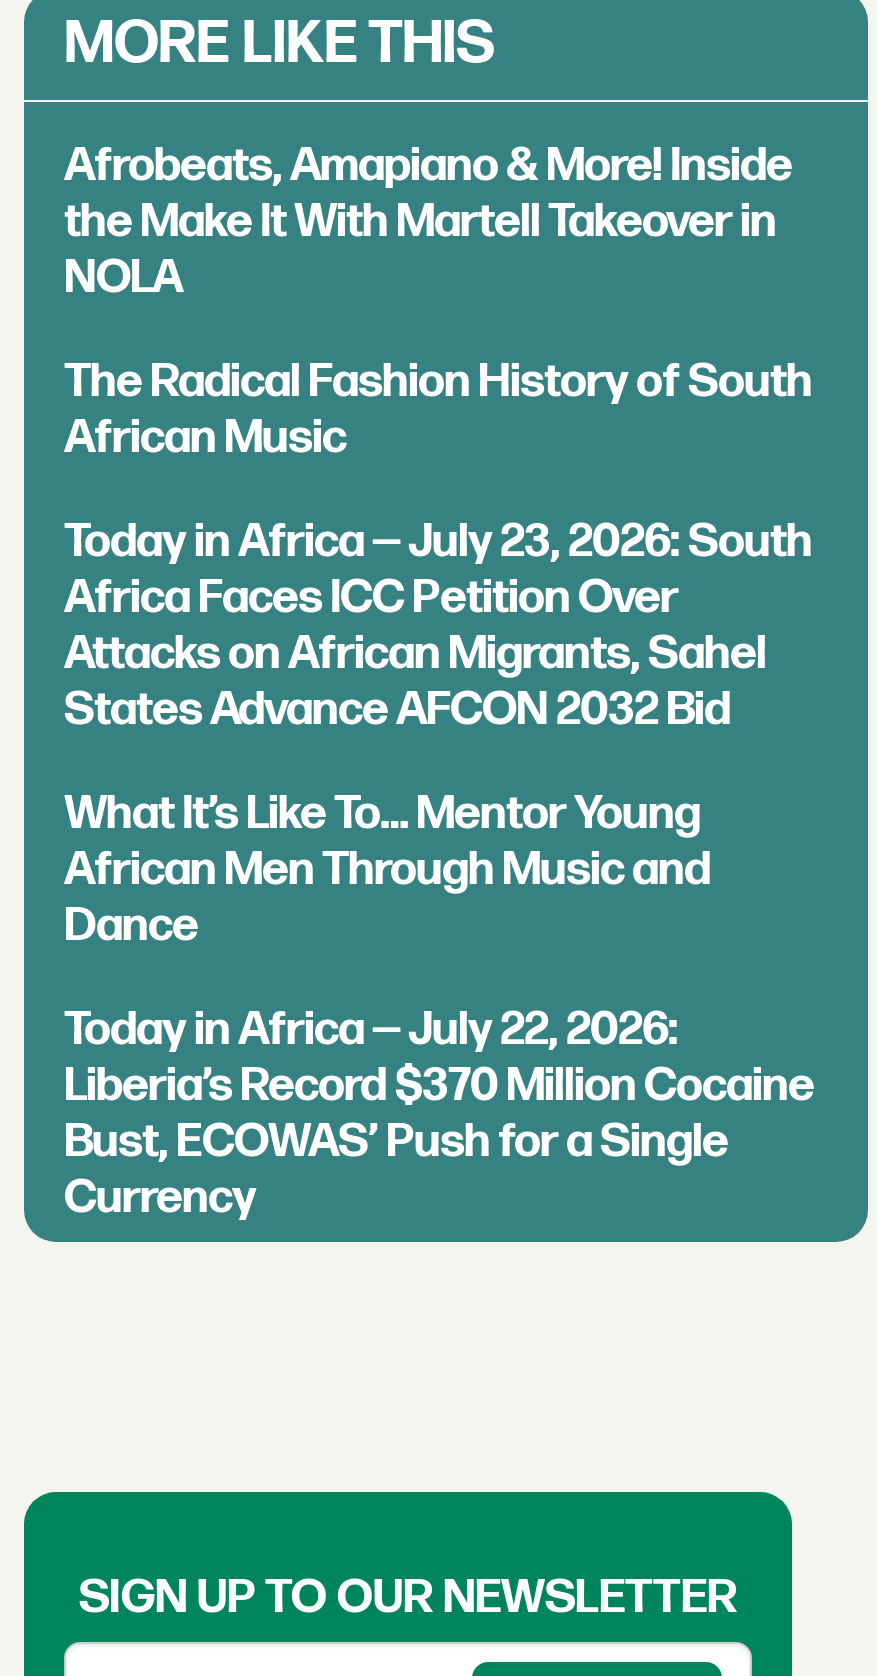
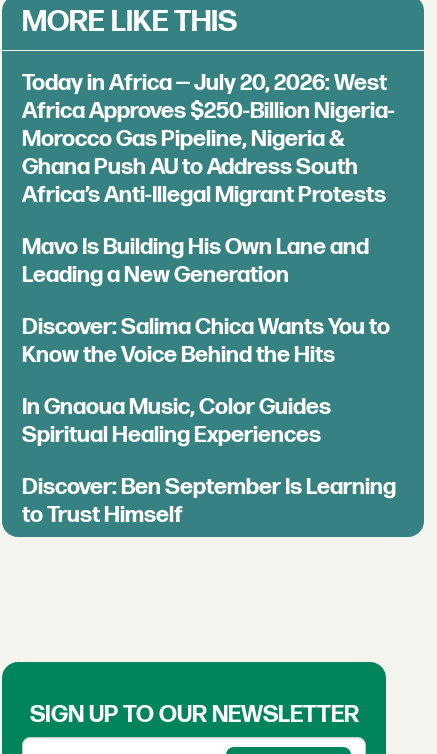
[64,138,792,306] Afrobeats, Amapiano & More! Inside | the Make It With Martell Takeover in | NOLA -> [22,69,395,209] Today in Africa — July 20, 2026: West | Africa Approves $250-Billion Nigeria- | Morocco Gas Pipeline, Nigeria & | Ghana Push AU to Address South | Africa’s Anti-Illegal Migrant Protests
[64,354,812,466] The Radical Fashion History of South | African Music -> [22,233,369,289] Mavo Is Building His Own Lane and | Leading a New Generation
[64,514,812,738] Today in Africa — July 23, 2026: South | Africa Faces ICC Petition Over | Attacks on African Migrants, Sahel | States Advance AFCON 2032 Bid -> [22,313,390,369] Discover: Salima Chica Wants You to | Know the Voice Behind the Hits
[64,786,710,954] What It’s Like To… Mentor Young | African Men Through Music and | Dance -> [22,393,331,449] In Gnaoua Music, Color Guides | Spiritual Healing Experiences
[64,1002,814,1226] Today in Africa — July 22, 2026: | Liberia’s Record $370 Million Cocaine | Bust, ECOWAS’ Push for a Single | Currency -> [22,473,396,529] Discover: Ben September Is Learning | to Trust Himself

